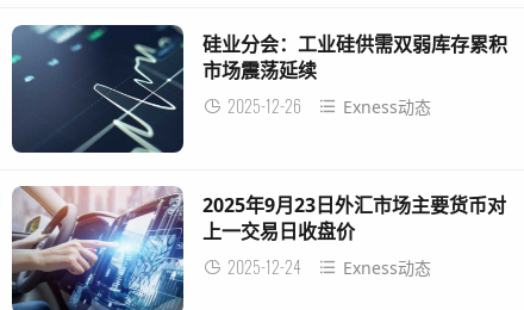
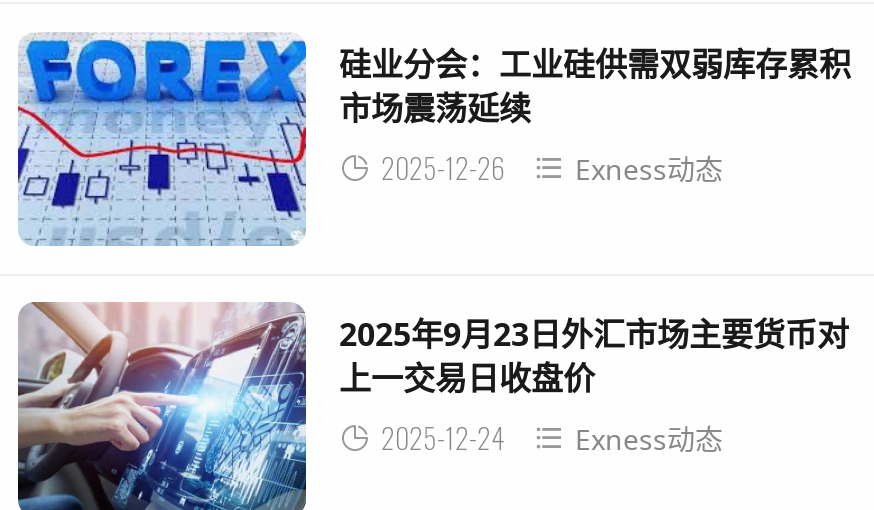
[11,24,185,154] [image] -> [16,32,308,246] [image]

